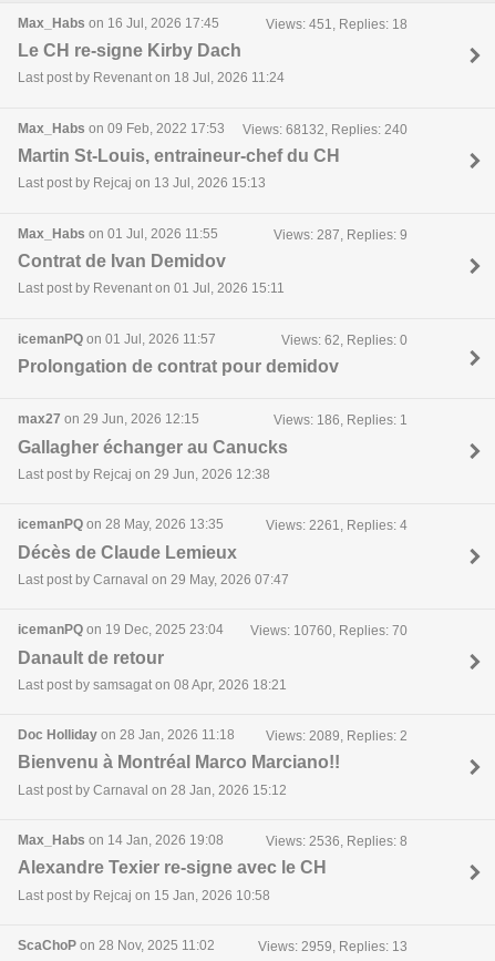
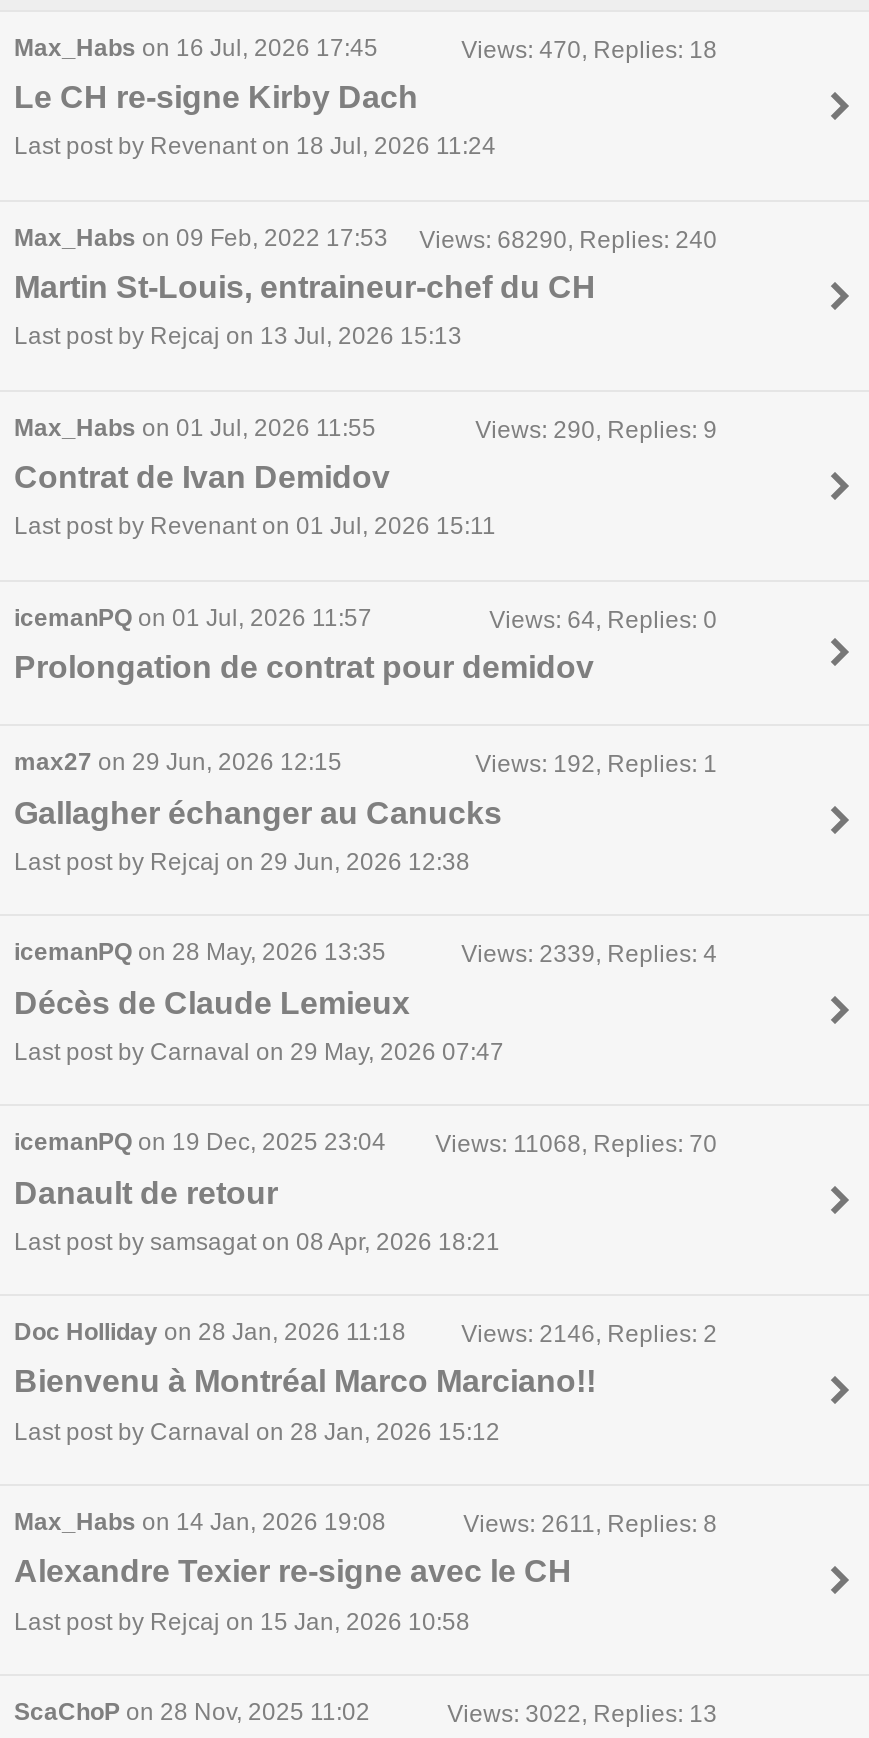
[265,16,407,32] Views: 451, Replies: 18 -> [461,35,717,63] Views: 470, Replies: 18
[242,121,407,137] Views: 68132, Replies: 240 -> [419,225,717,253] Views: 68290, Replies: 240
[273,227,407,242] Views: 287, Replies: 9 -> [475,415,717,443] Views: 290, Replies: 9
[281,332,407,347] Views: 62, Replies: 0 -> [489,605,717,633] Views: 64, Replies: 0
[273,413,407,428] Views: 186, Replies: 1 -> [475,750,717,778] Views: 192, Replies: 1
[265,518,407,533] Views: 2261, Replies: 4 -> [461,940,717,968] Views: 2339, Replies: 4
[250,623,407,639] Views: 10760, Replies: 70 -> [435,1130,717,1158] Views: 11068, Replies: 70
[265,728,407,744] Views: 2089, Replies: 2 -> [461,1320,717,1348] Views: 2146, Replies: 2
[265,834,407,849] Views: 2536, Replies: 8 -> [463,1510,717,1538] Views: 2611, Replies: 8
[258,939,407,954] Views: 2959, Replies: 13 -> [447,1700,717,1728] Views: 3022, Replies: 13

